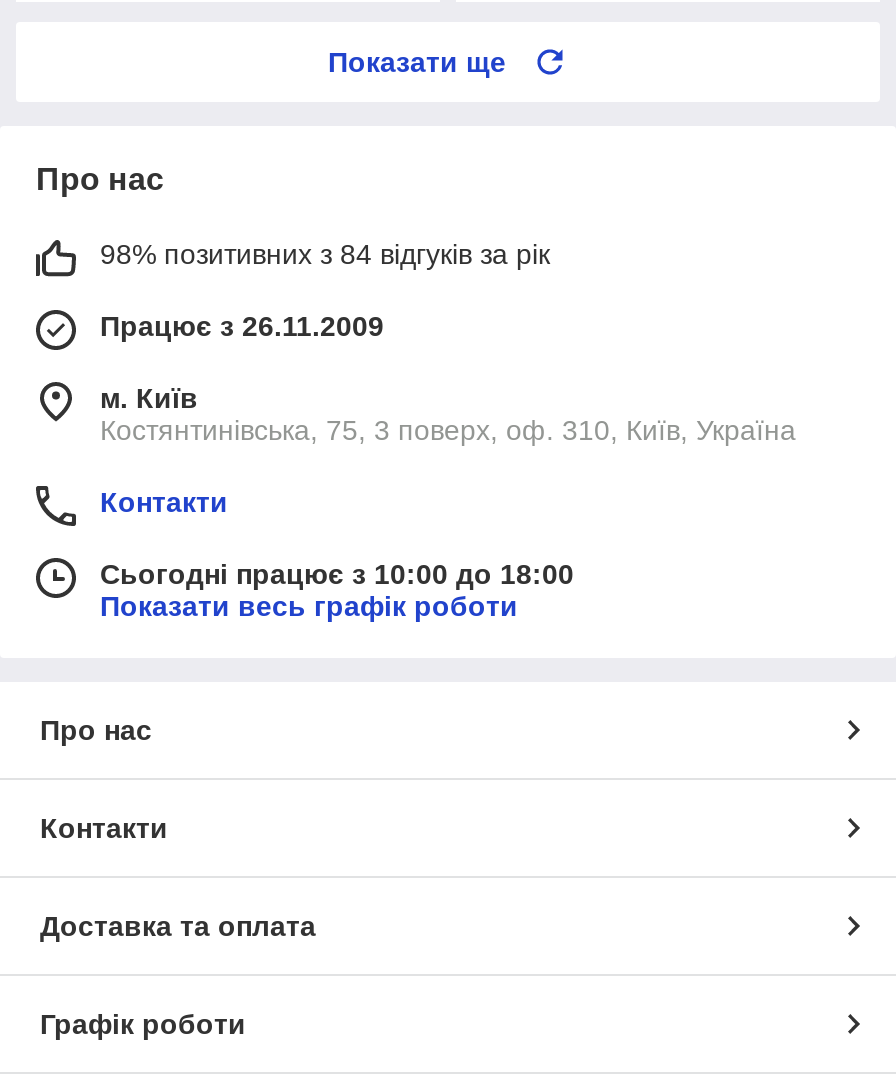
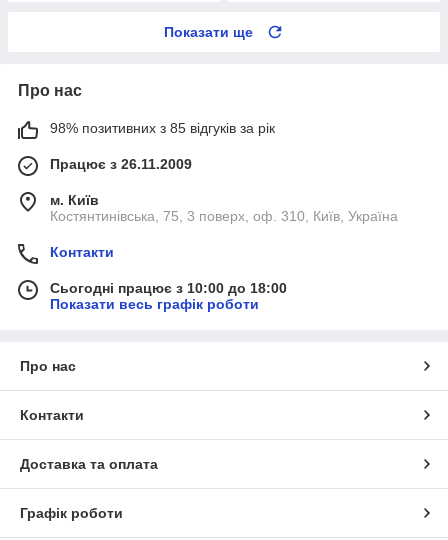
[100,238,550,270] 98% позитивних з 84 відгуків за рік -> [50,120,275,136] 98% позитивних з 85 відгуків за рік

